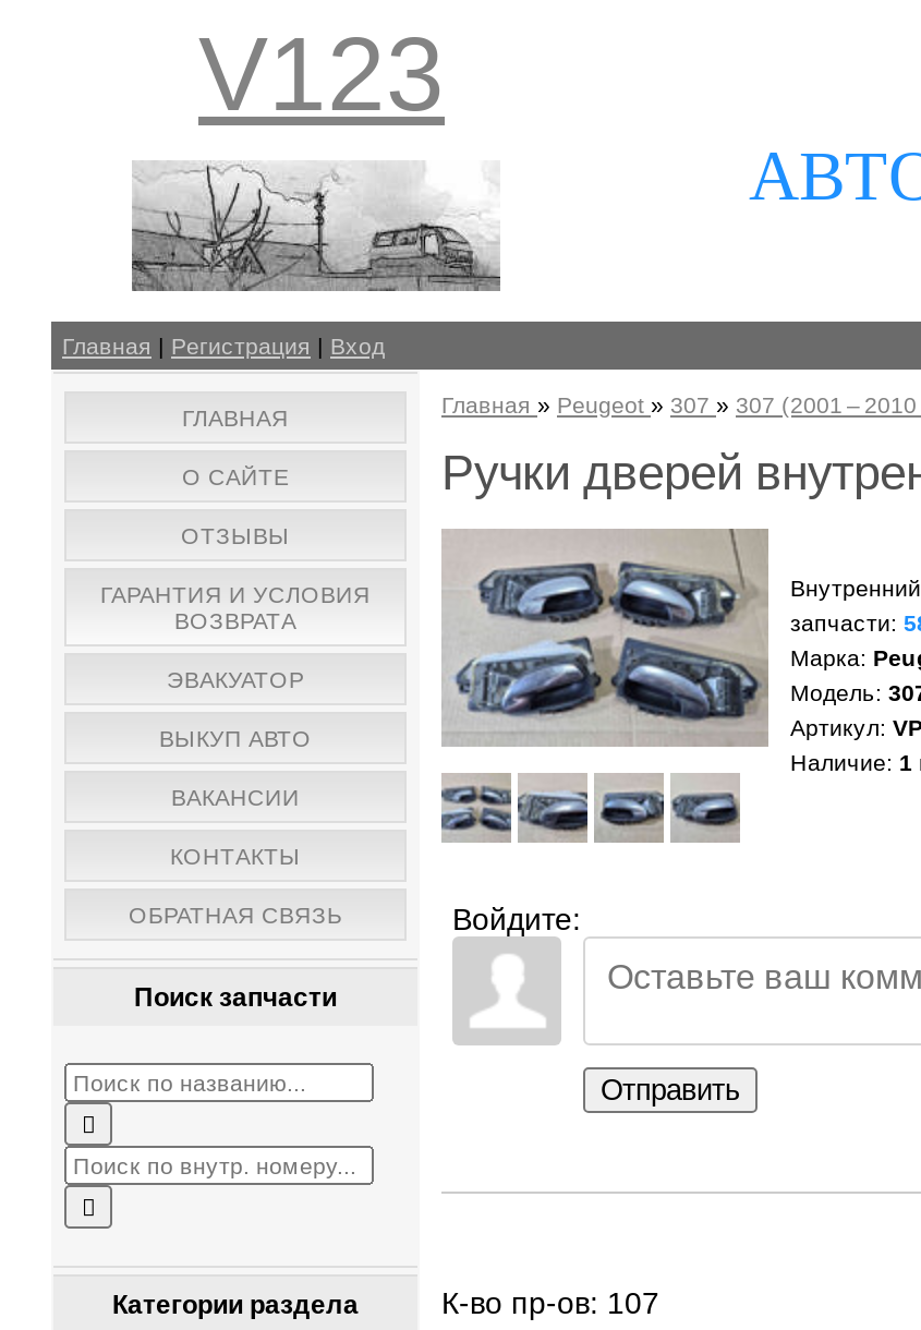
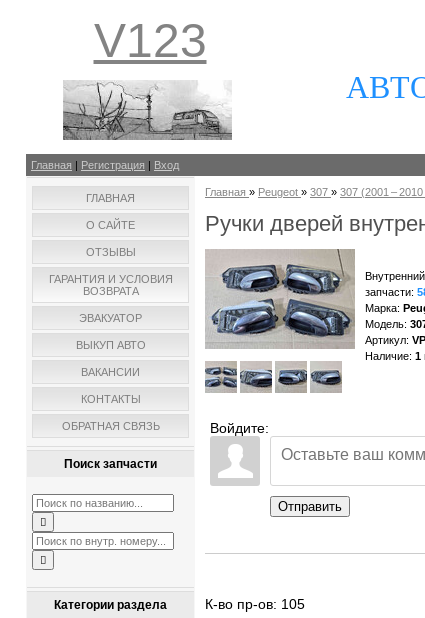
[441,1286,659,1321] К-во пр-ов: 107 -> [205,596,305,612] К-во пр-ов: 105

